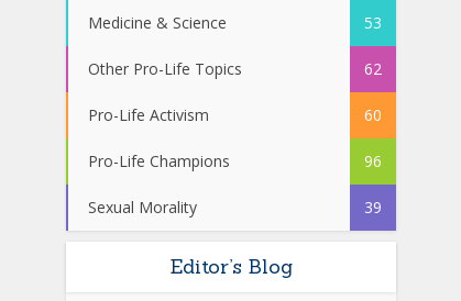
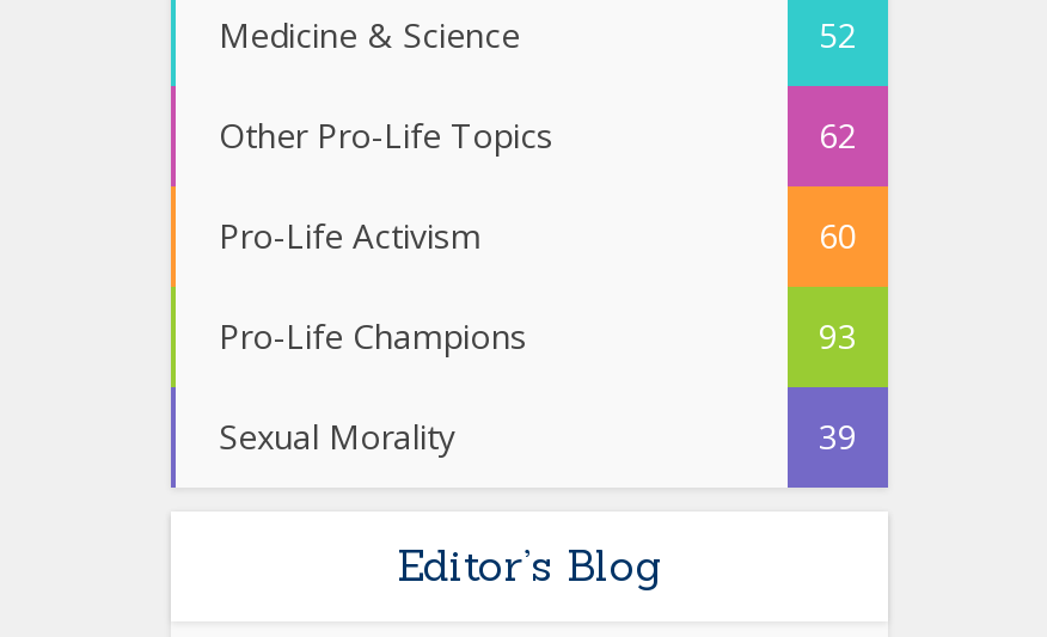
[364,12,382,33] 53 -> [819,12,857,58] 52
[364,151,382,172] 96 -> [819,314,857,359] 93

